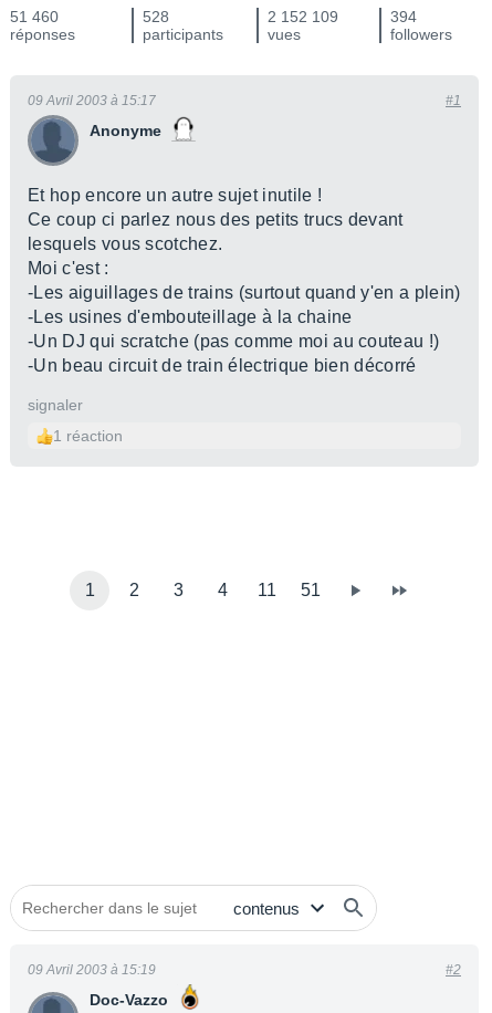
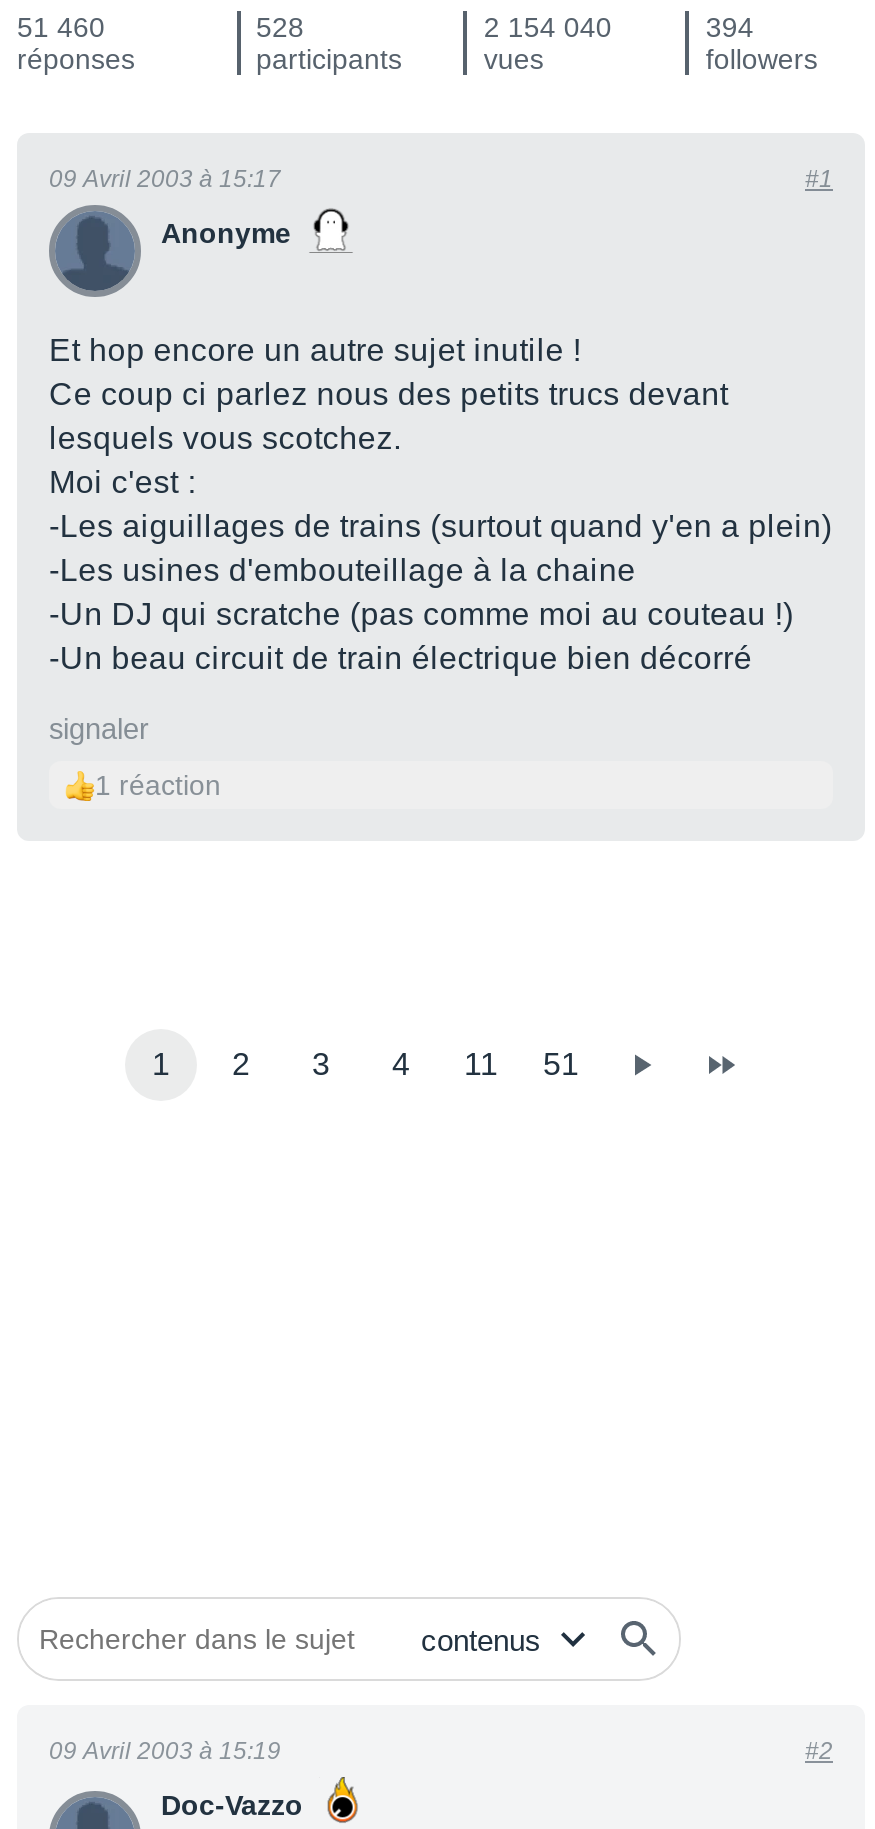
[268,8,339,25] 2 152 109 -> [484,11,612,43] 2 154 040

